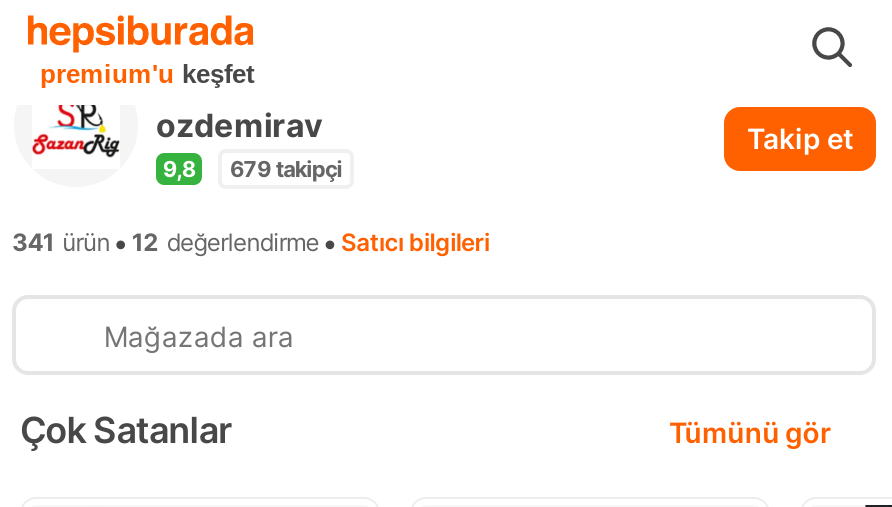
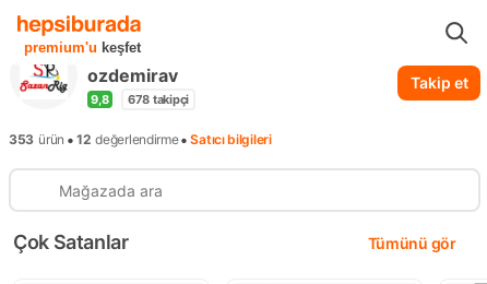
[163,155,342,183] 9,8 679 takipçi -> [91,92,189,107] 9,8 678 takipçi
[12,225,489,259] 341 ürün • 12 değerlendirme • Satıcı bilgileri -> [9,130,271,149] 353 ürün • 12 değerlendirme • Satıcı bilgileri

